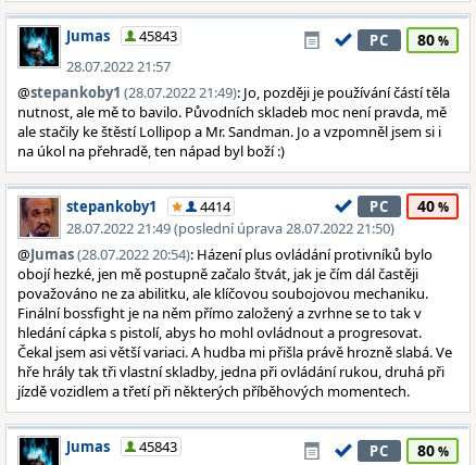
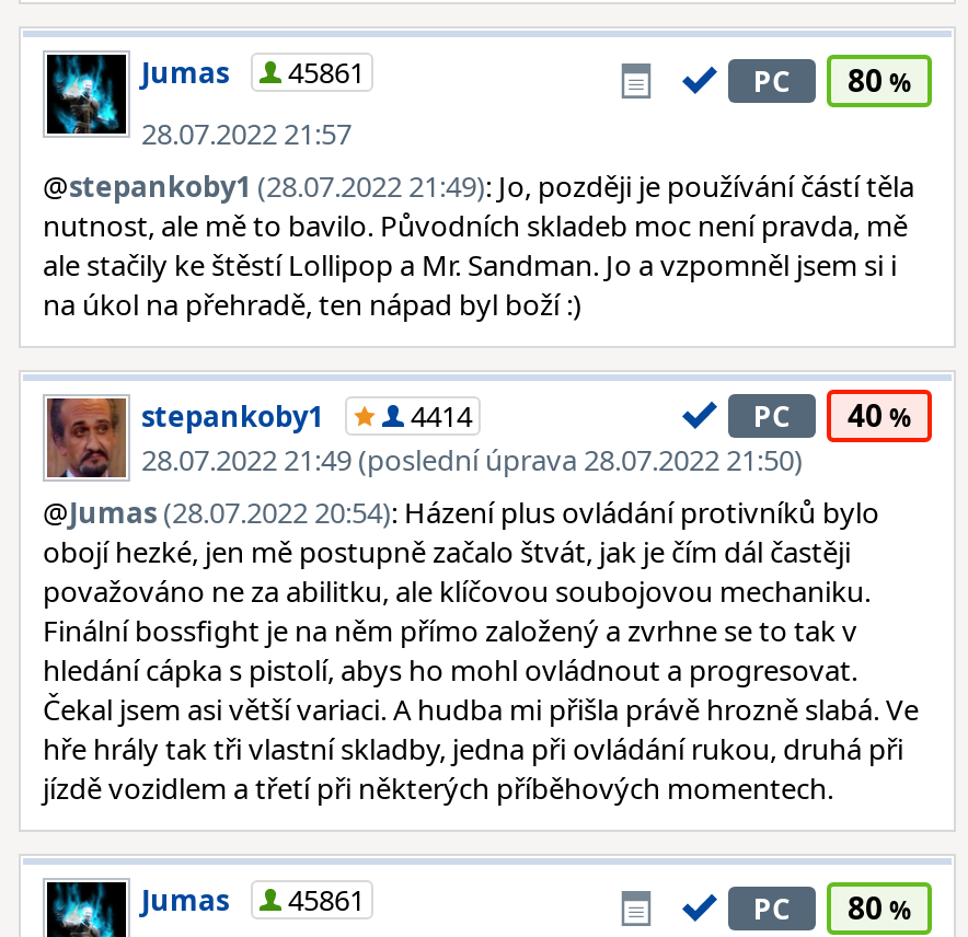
[66,26,177,46] Jumas 45843 -> [141,53,365,92] Jumas 45861
[66,437,177,456] Jumas 45843 -> [141,880,365,919] Jumas 45861

